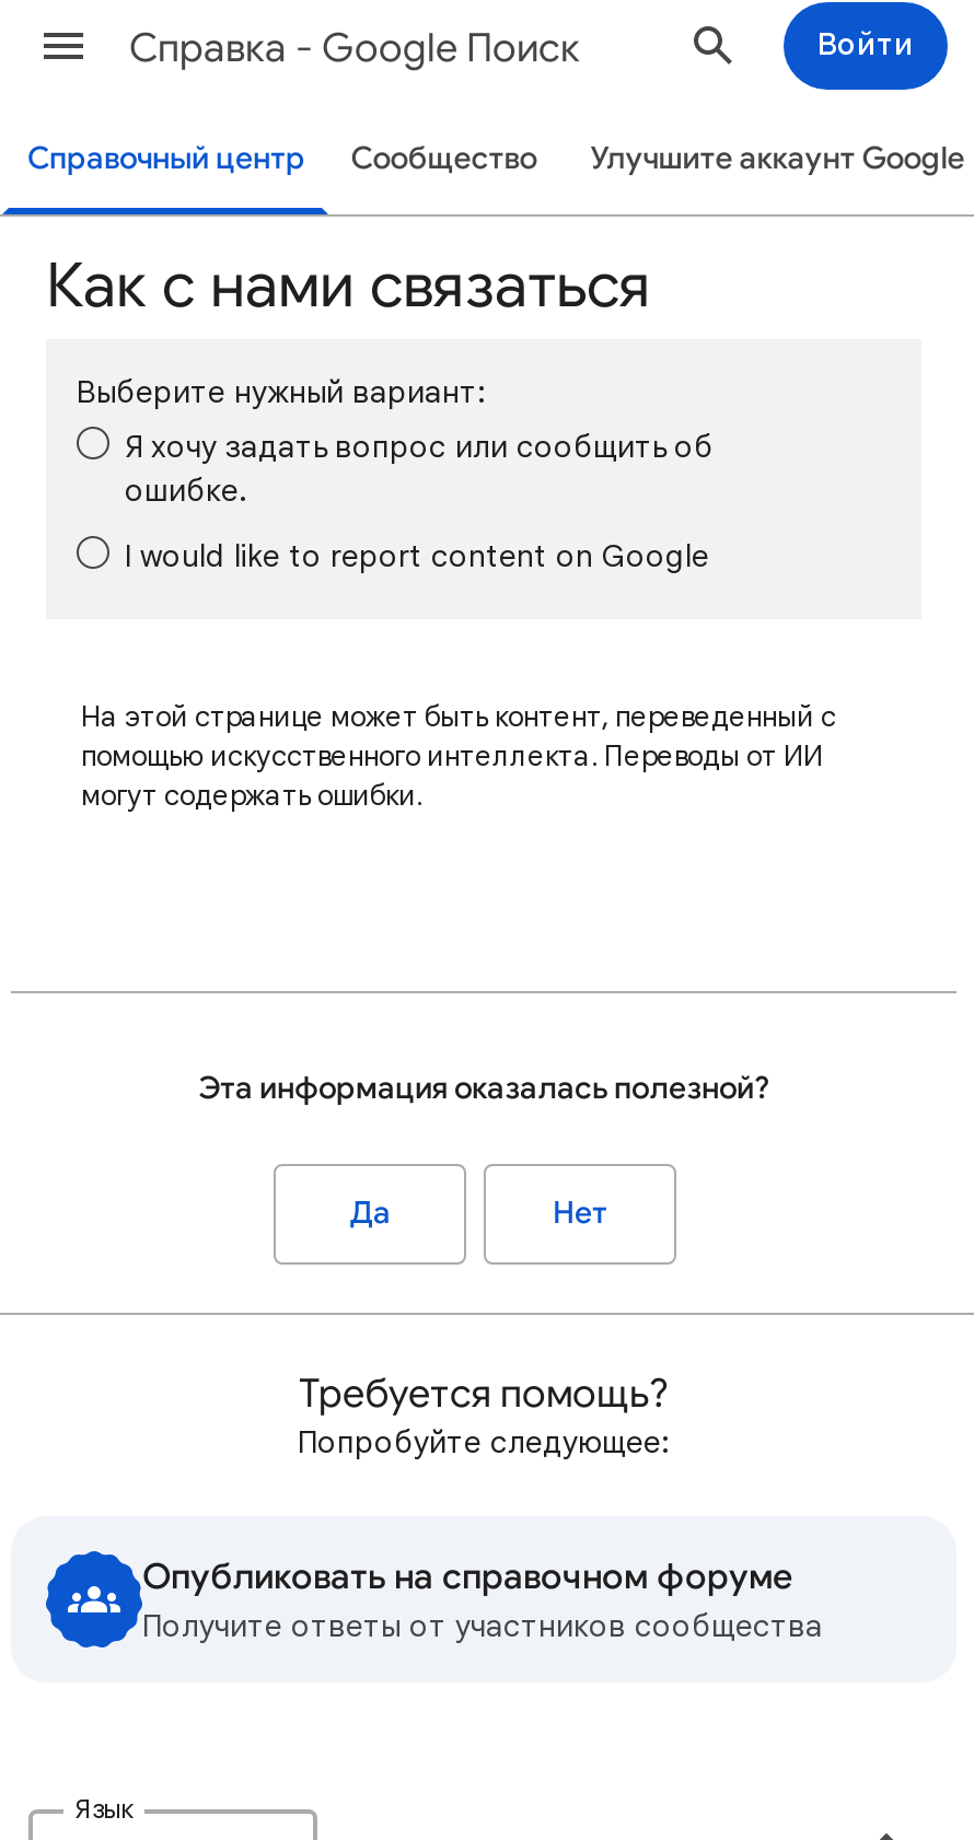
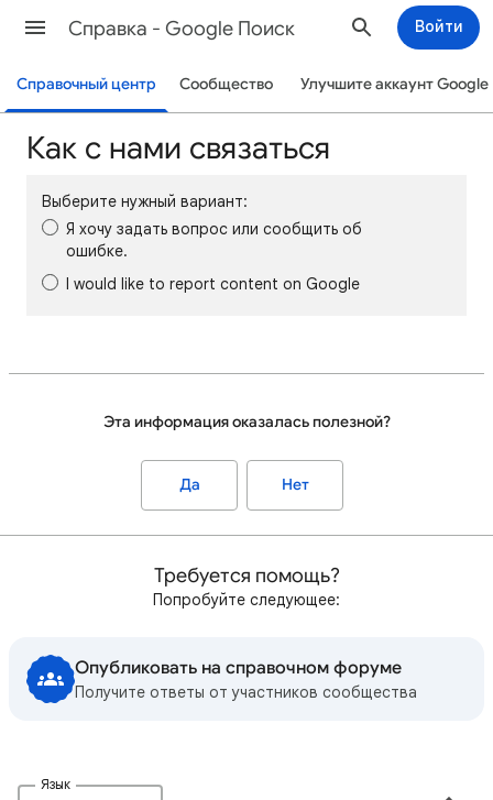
[81,698,836,814] На этой странице может быть контент, переведенный с | помощью искусственного интеллекта. Переводы от ИИ | могут содержать ошибки. -> none

